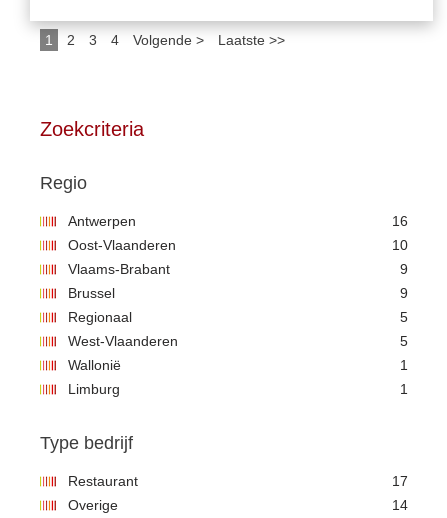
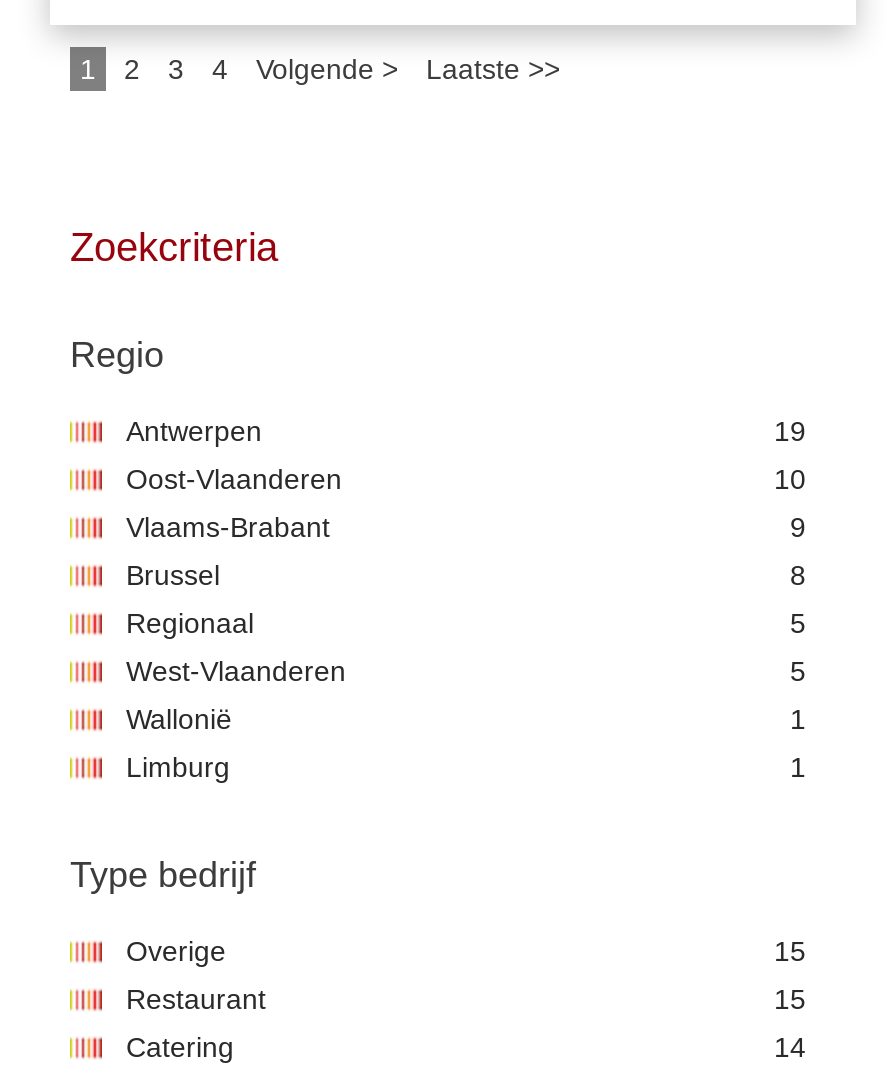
[392,213,408,229] 16 -> [774,415,806,447] 19
[400,285,408,301] 9 -> [790,559,806,591] 8
none -> [126,935,806,967] Overige | 15
[392,473,408,489] 17 -> [774,983,806,1015] 15
[68,497,122,513] Overige -> [126,1031,242,1063] Catering

